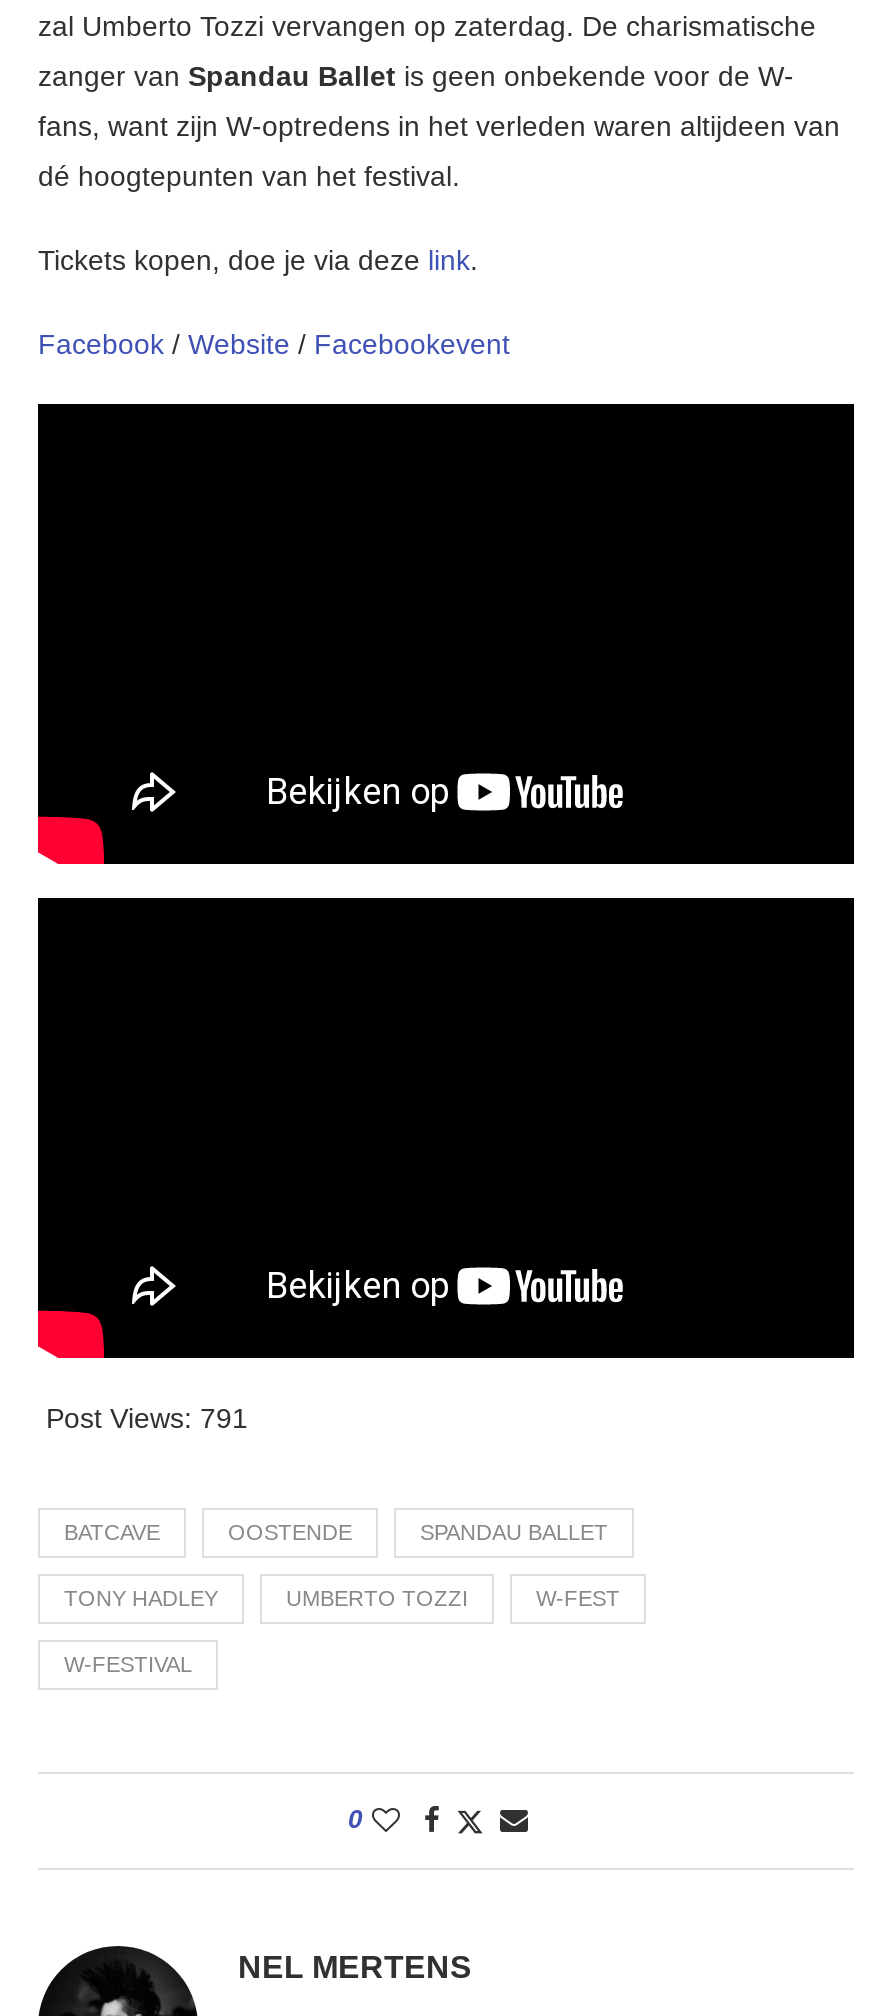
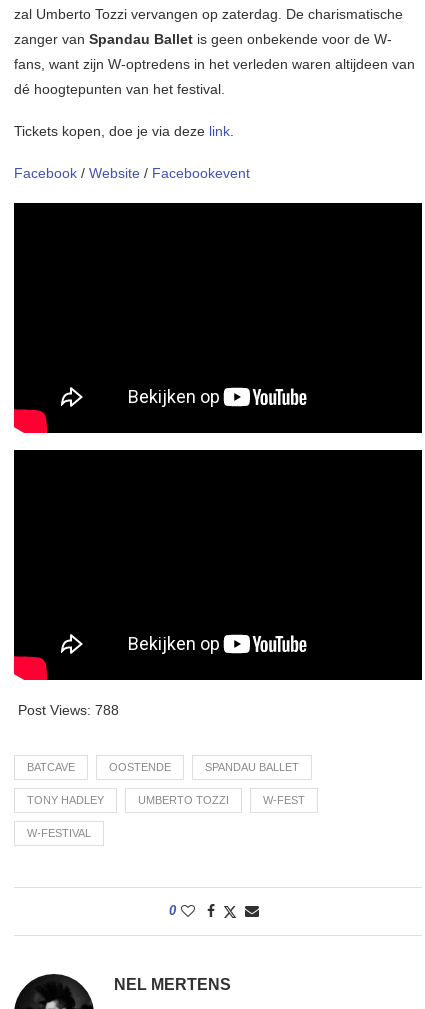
[46,1403,248,1435] Post Views: 791 -> [18,702,119,718] Post Views: 788

